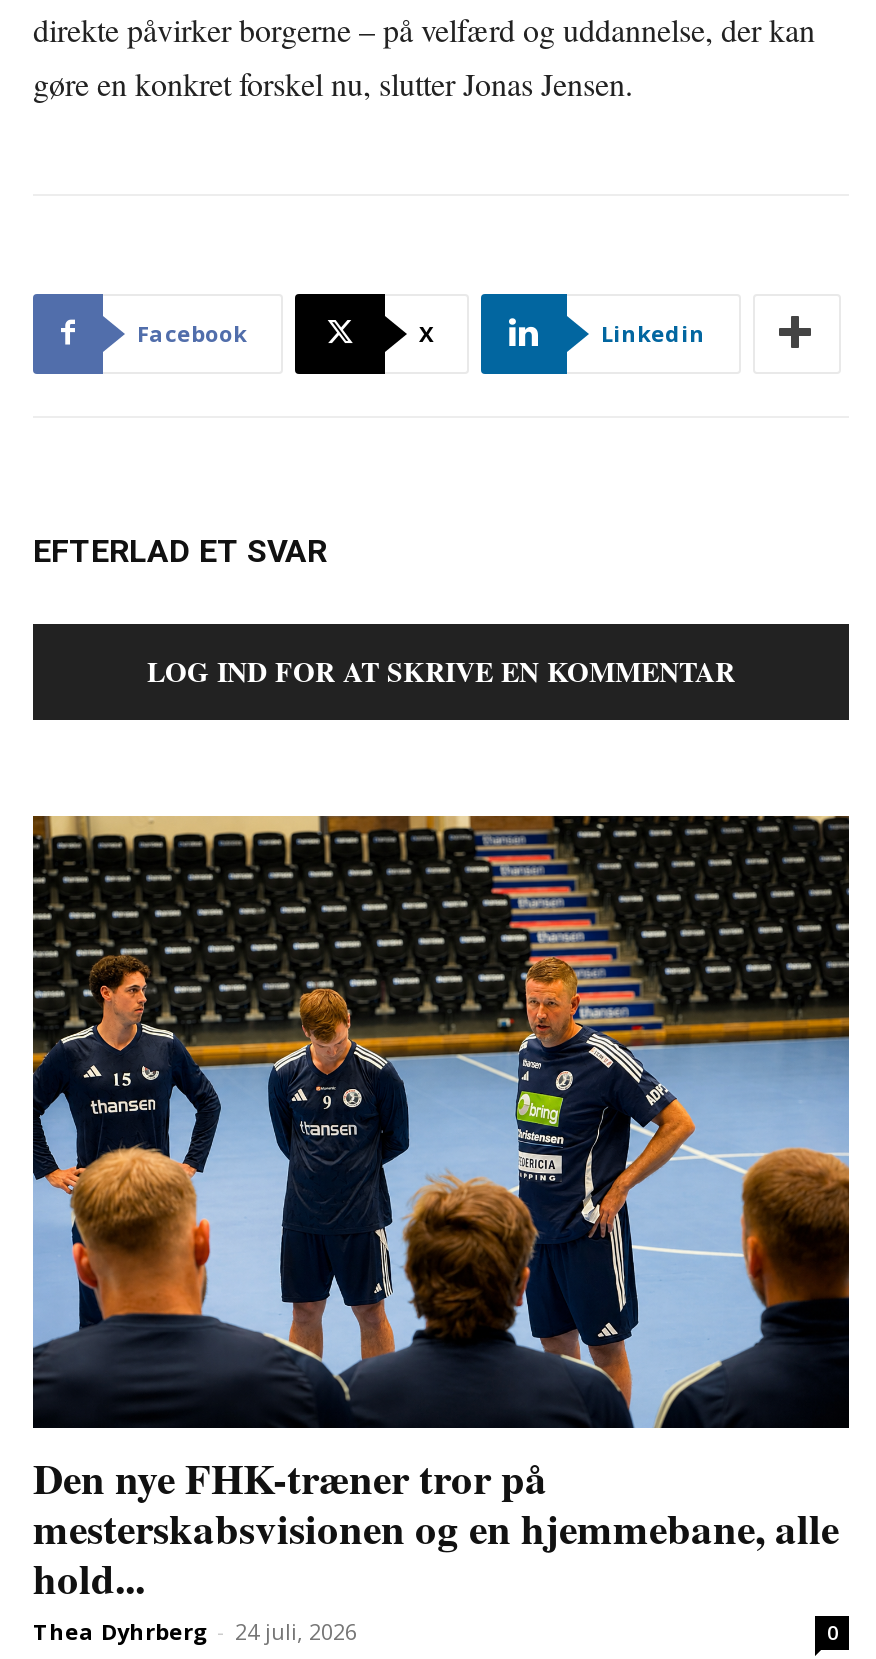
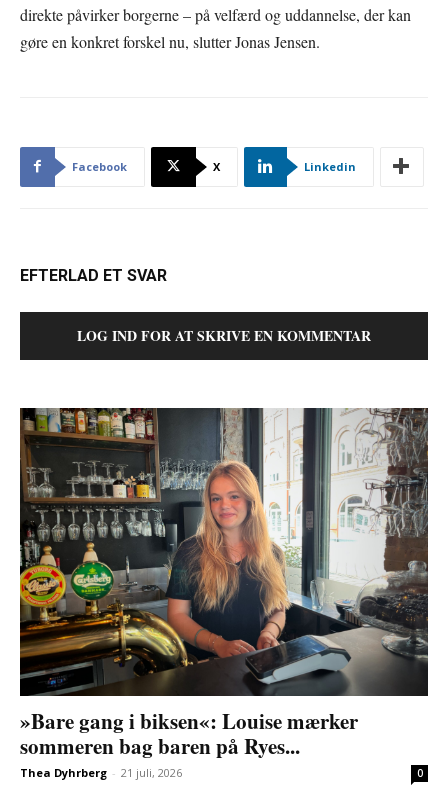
[31,814,851,1645] [image] | Den nye FHK-træner tror på | mesterskabsvisionen og en hjemmebane, alle | hold... | Thea Dyhrberg - 24 juli, 2026 -> [19,407,429,780] [image] | »Bare gang i biksen«: Louise mærker | sommeren bag baren på Ryes... | Thea Dyhrberg - 21 juli, 2026

